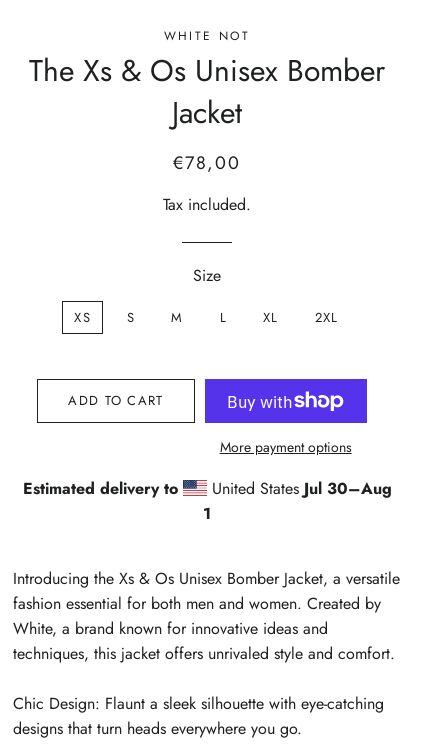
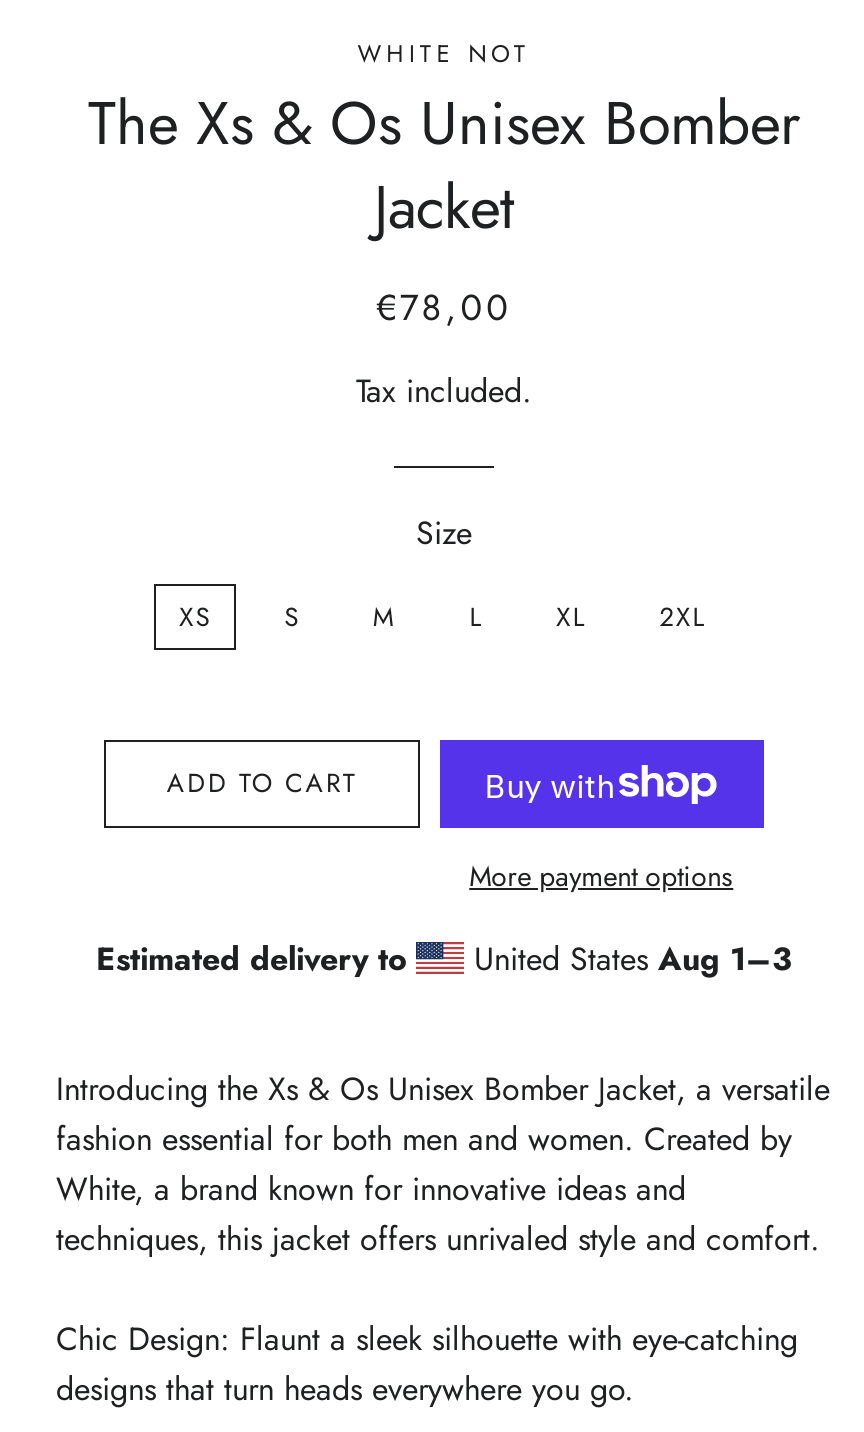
[203,477,391,525] United States Jul 30–Aug | 1 -> [464,936,792,982] United States Aug 1–3

